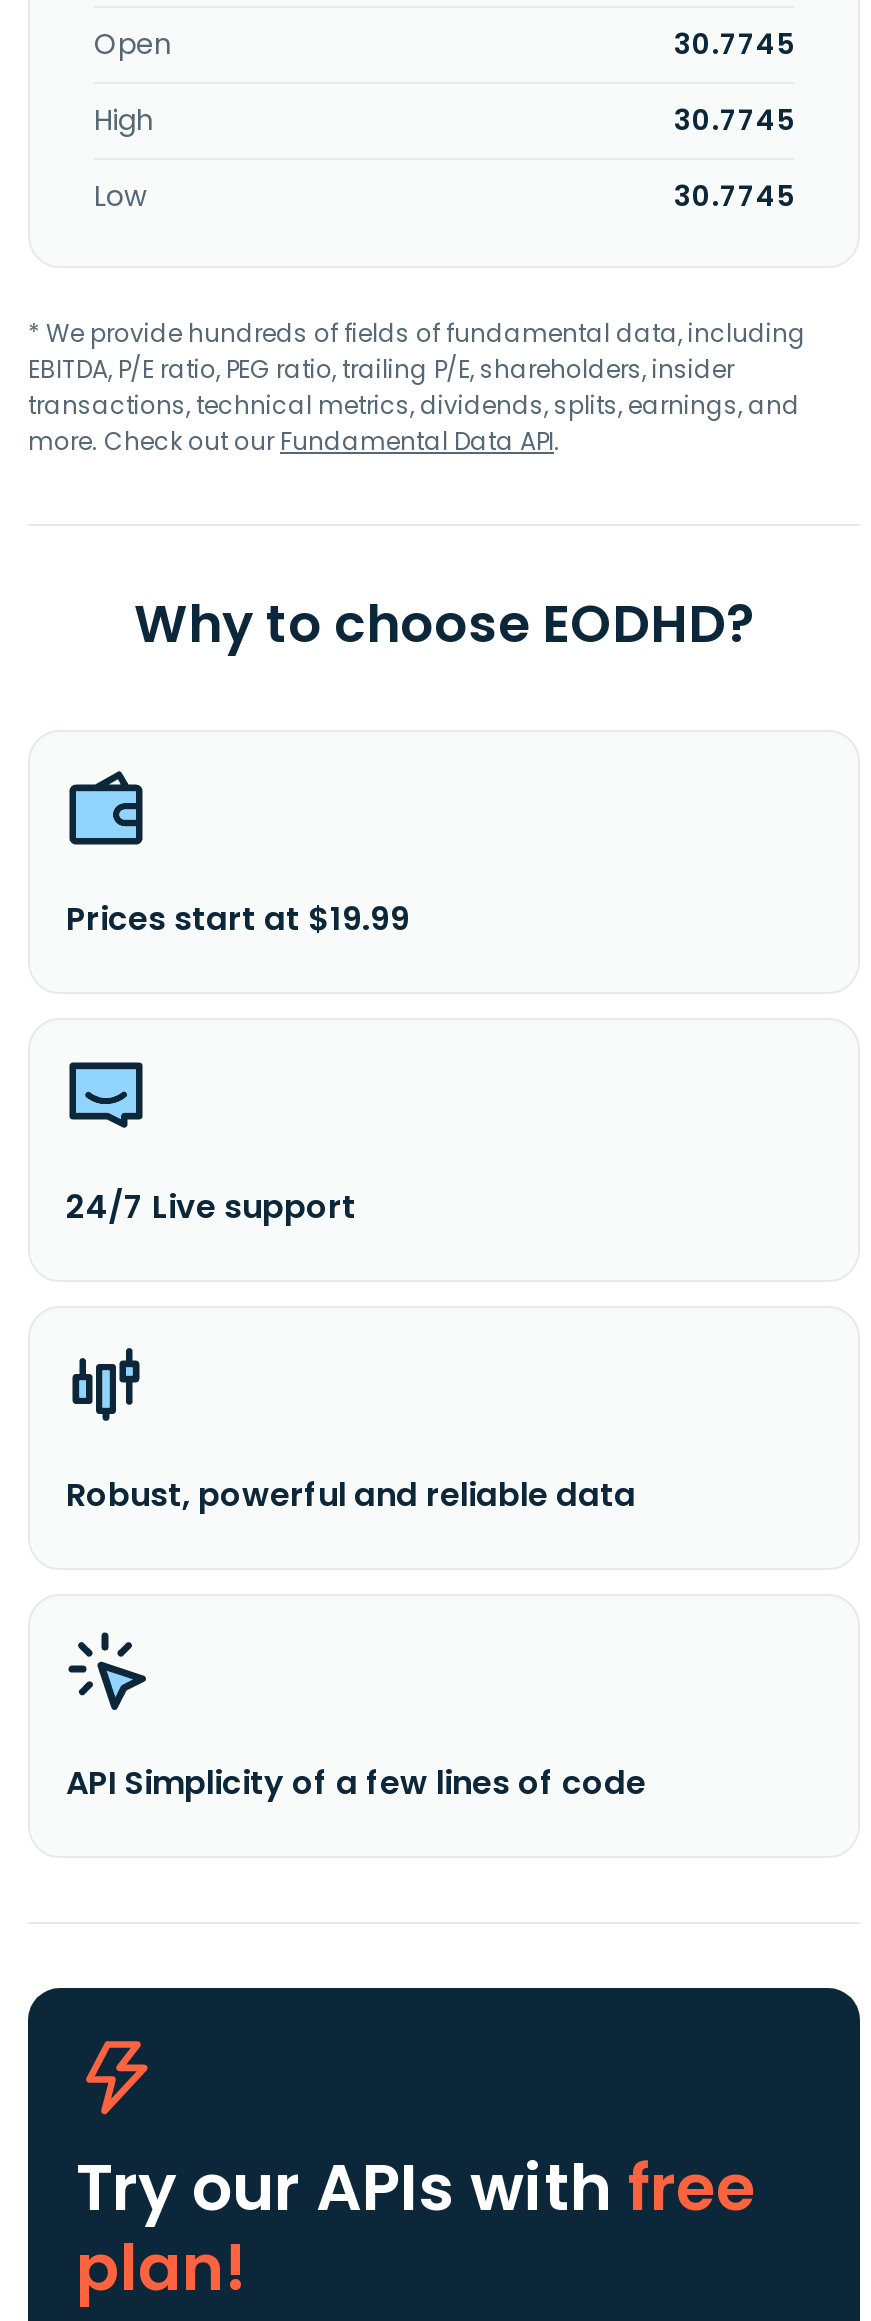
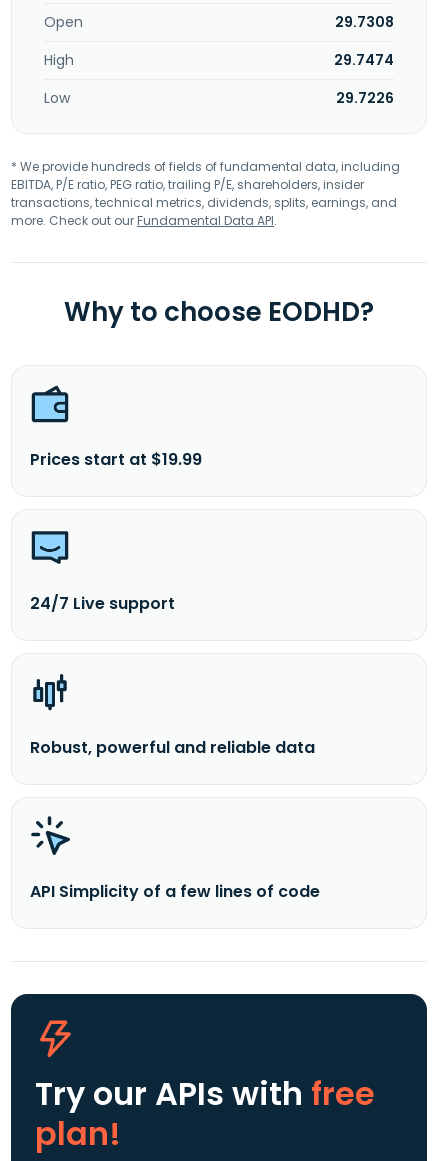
[674,24,794,64] 30.7745 -> [335,12,394,32] 29.7308
[674,100,794,140] 30.7745 -> [334,50,394,70] 29.7474
[674,176,794,216] 30.7745 -> [336,88,394,108] 29.7226

